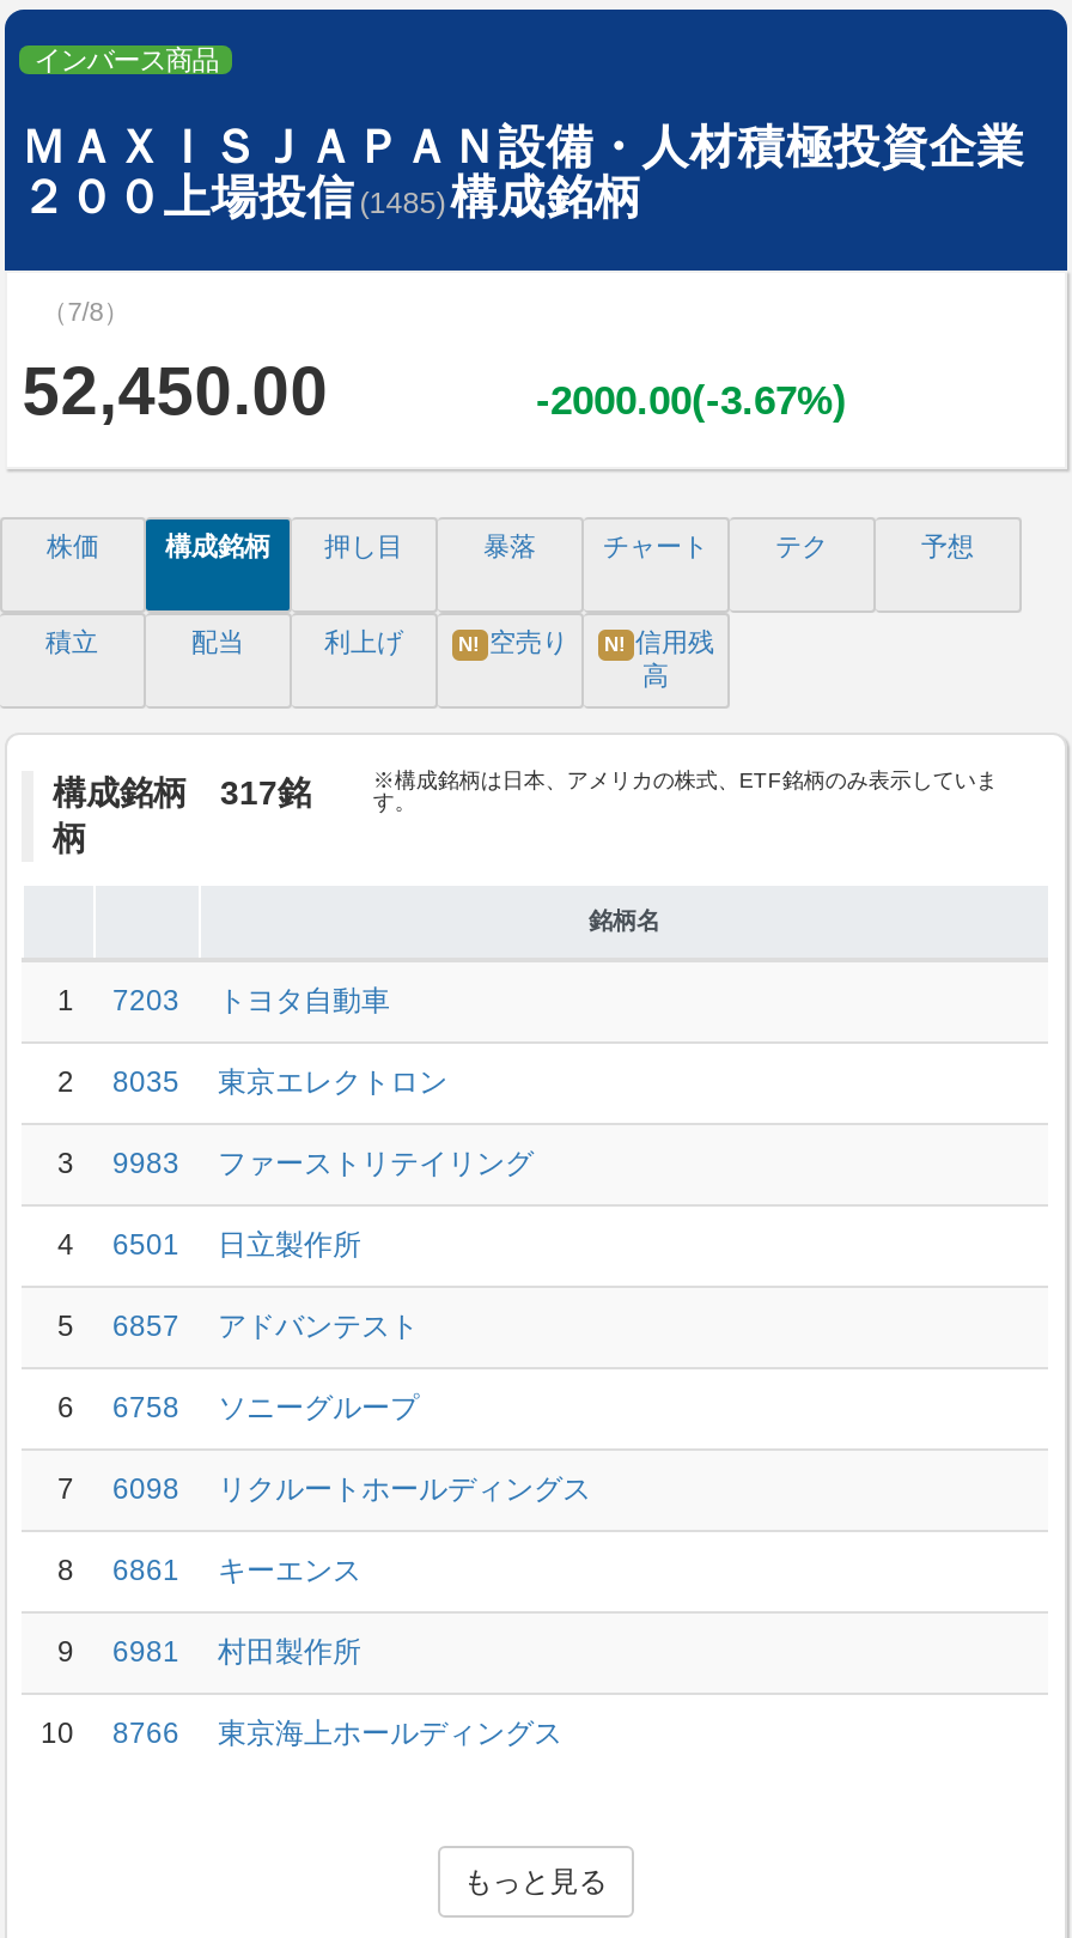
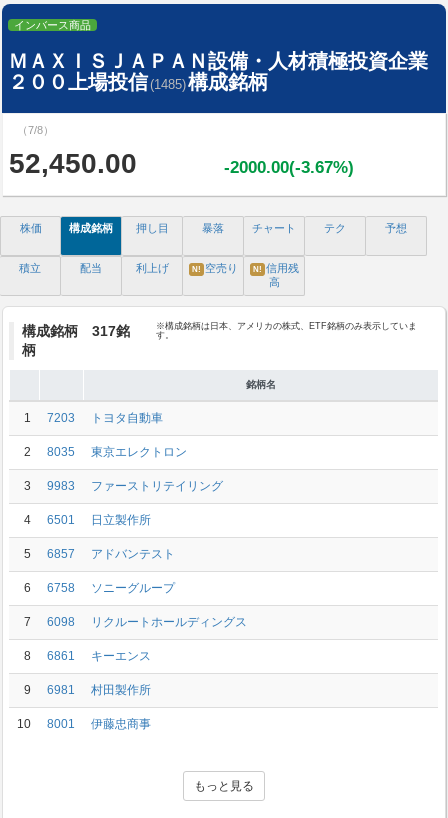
[112,1717,562,1750] 8766 | 東京海上ホールディングス -> [47,717,151,731] 8001 | 伊藤忠商事

